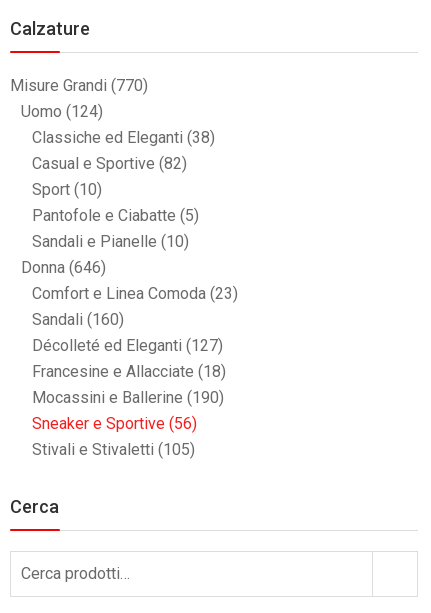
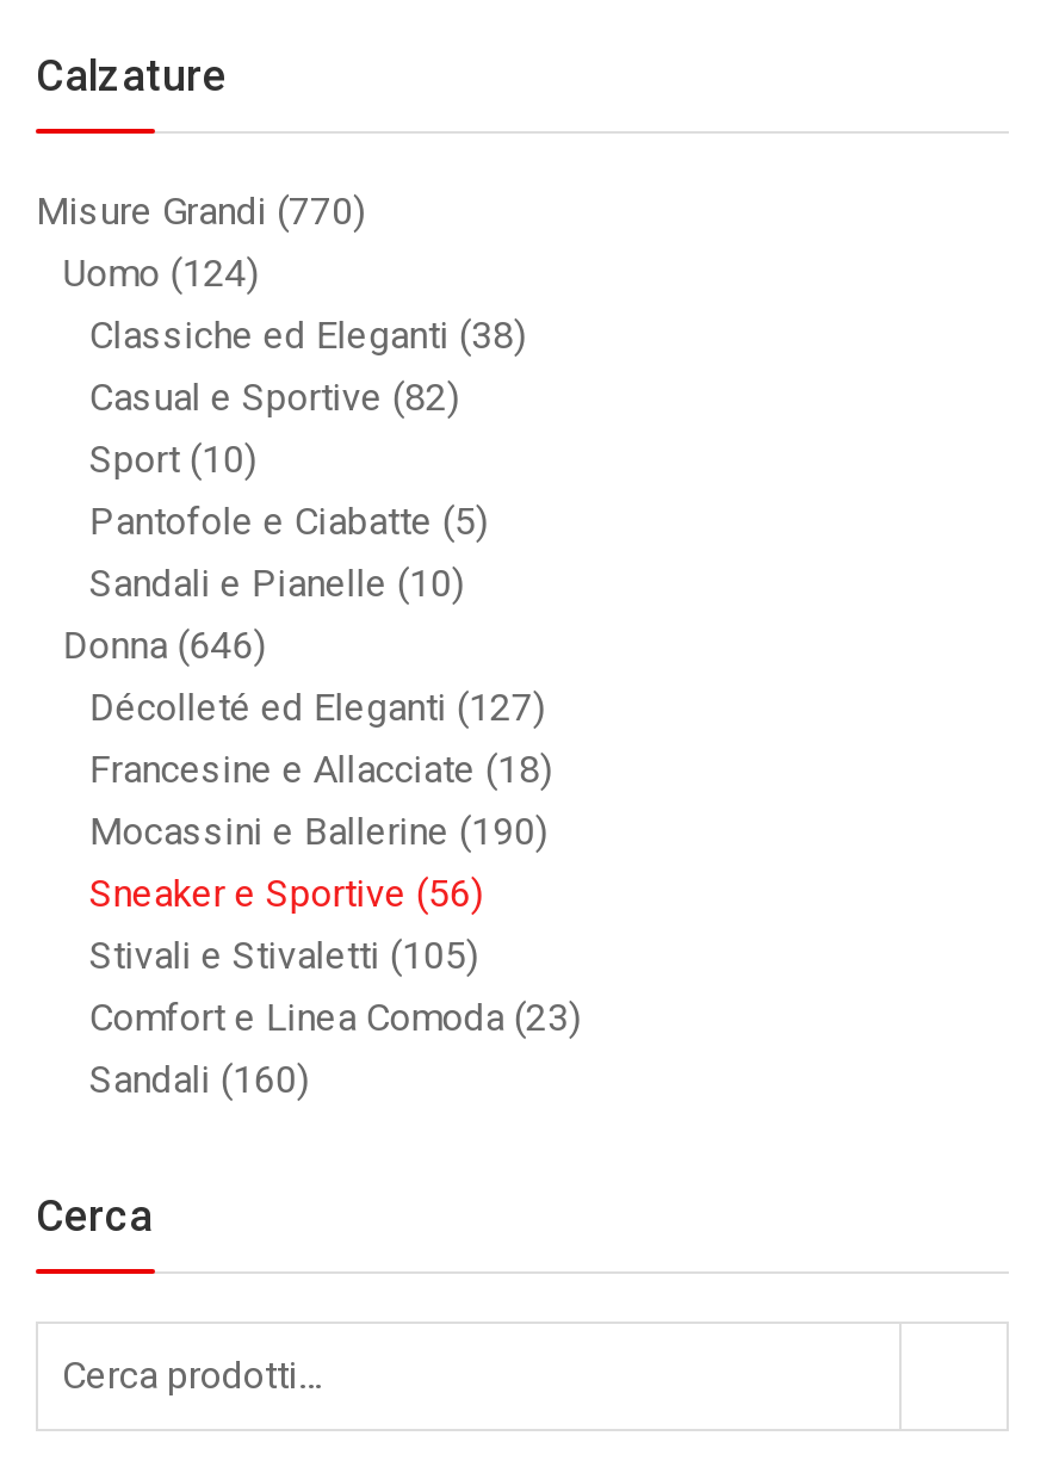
moved [32,284,238,329] -> [89,995,581,1103]: Comfort e Linea Comoda (23) | Sandali (160)
moved [32,336,226,459] -> [89,685,552,979]: Décolleté ed Eleganti (127) | Francesine e Allacciate (18) | Mocassini e Ballerine (190) | Sneaker e Sportive (56) | Stivali e Stivaletti (105)

